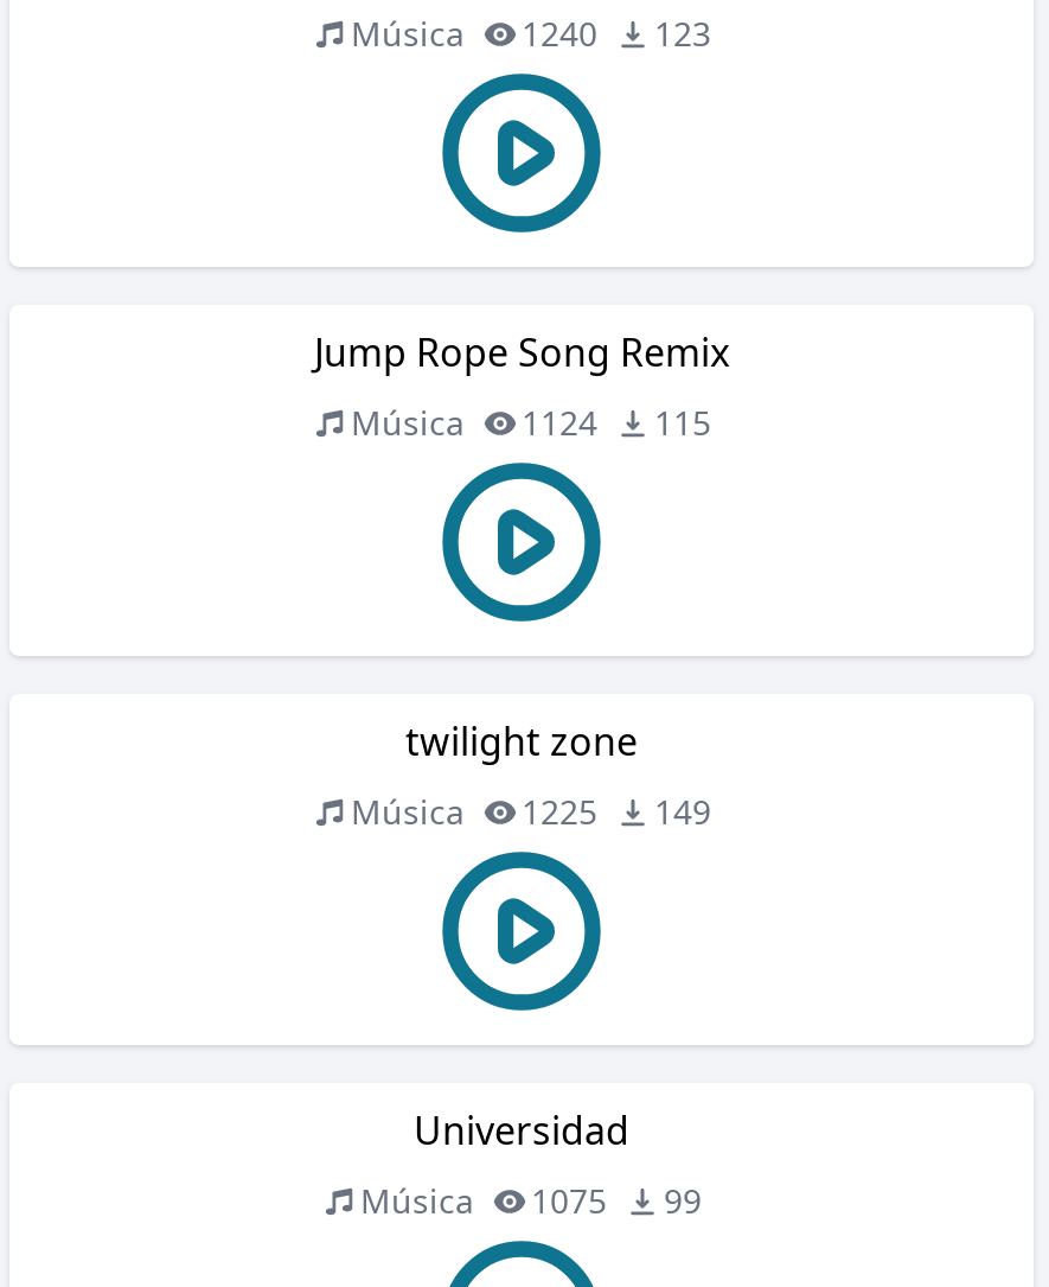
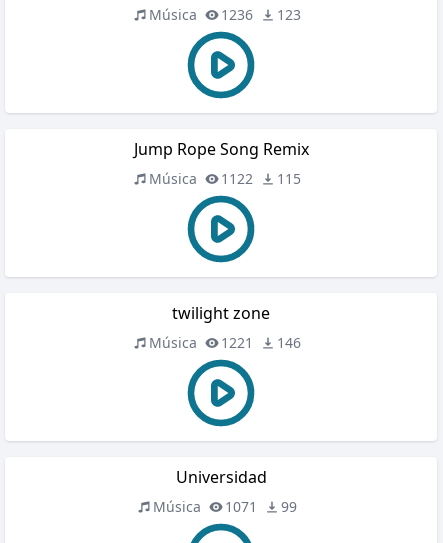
[351,11,711,56] Música 1240 123 -> [149,5,301,24] Música 1236 123
[351,400,711,445] Música 1124 115 -> [149,169,301,188] Música 1122 115
[522,789,597,834] 1225 -> [221,333,253,352] 1221
[654,789,711,834] 149 -> [277,333,301,352] 146
[360,1178,702,1223] Música 1075 99 -> [153,497,297,516] Música 1071 99

